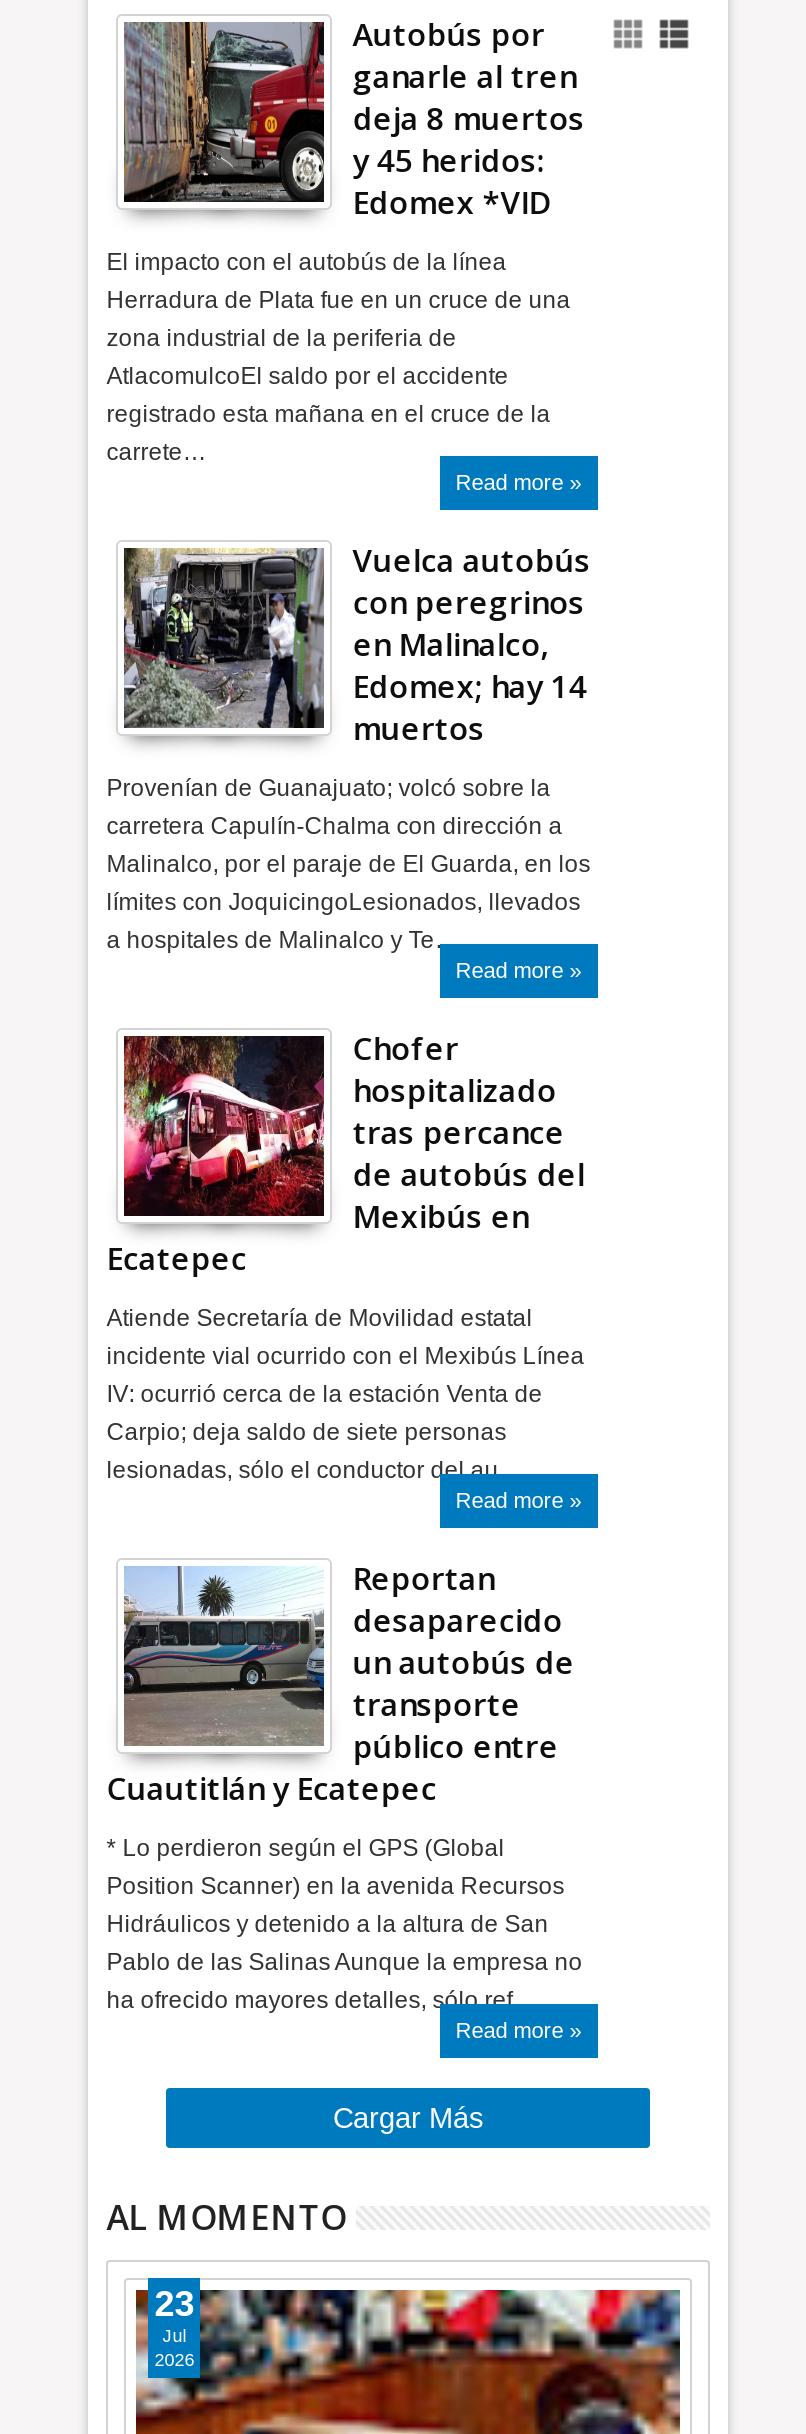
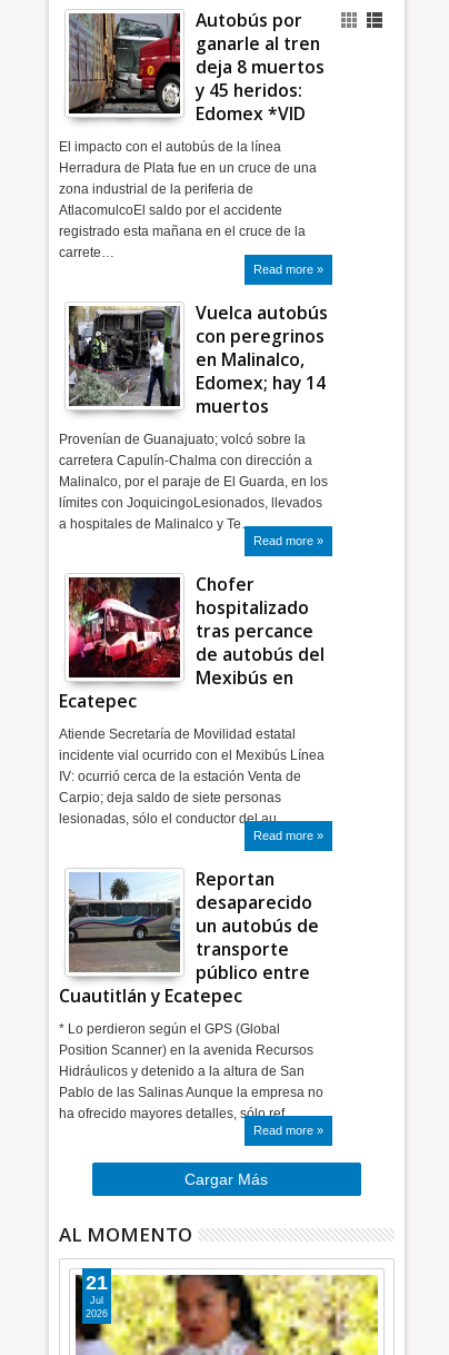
[154,2284,194,2324] 23 -> [86,1272,108,1294] 21

